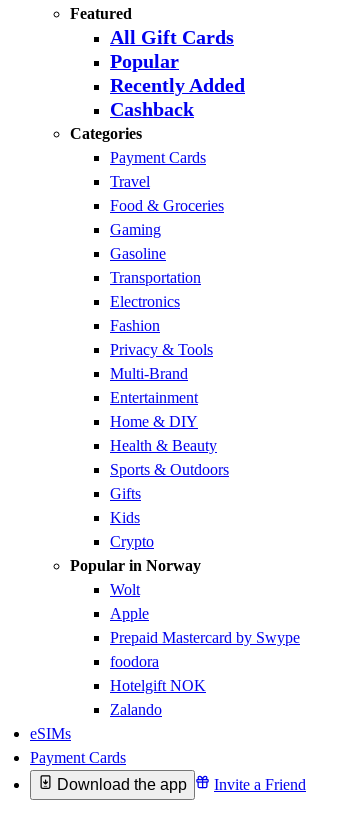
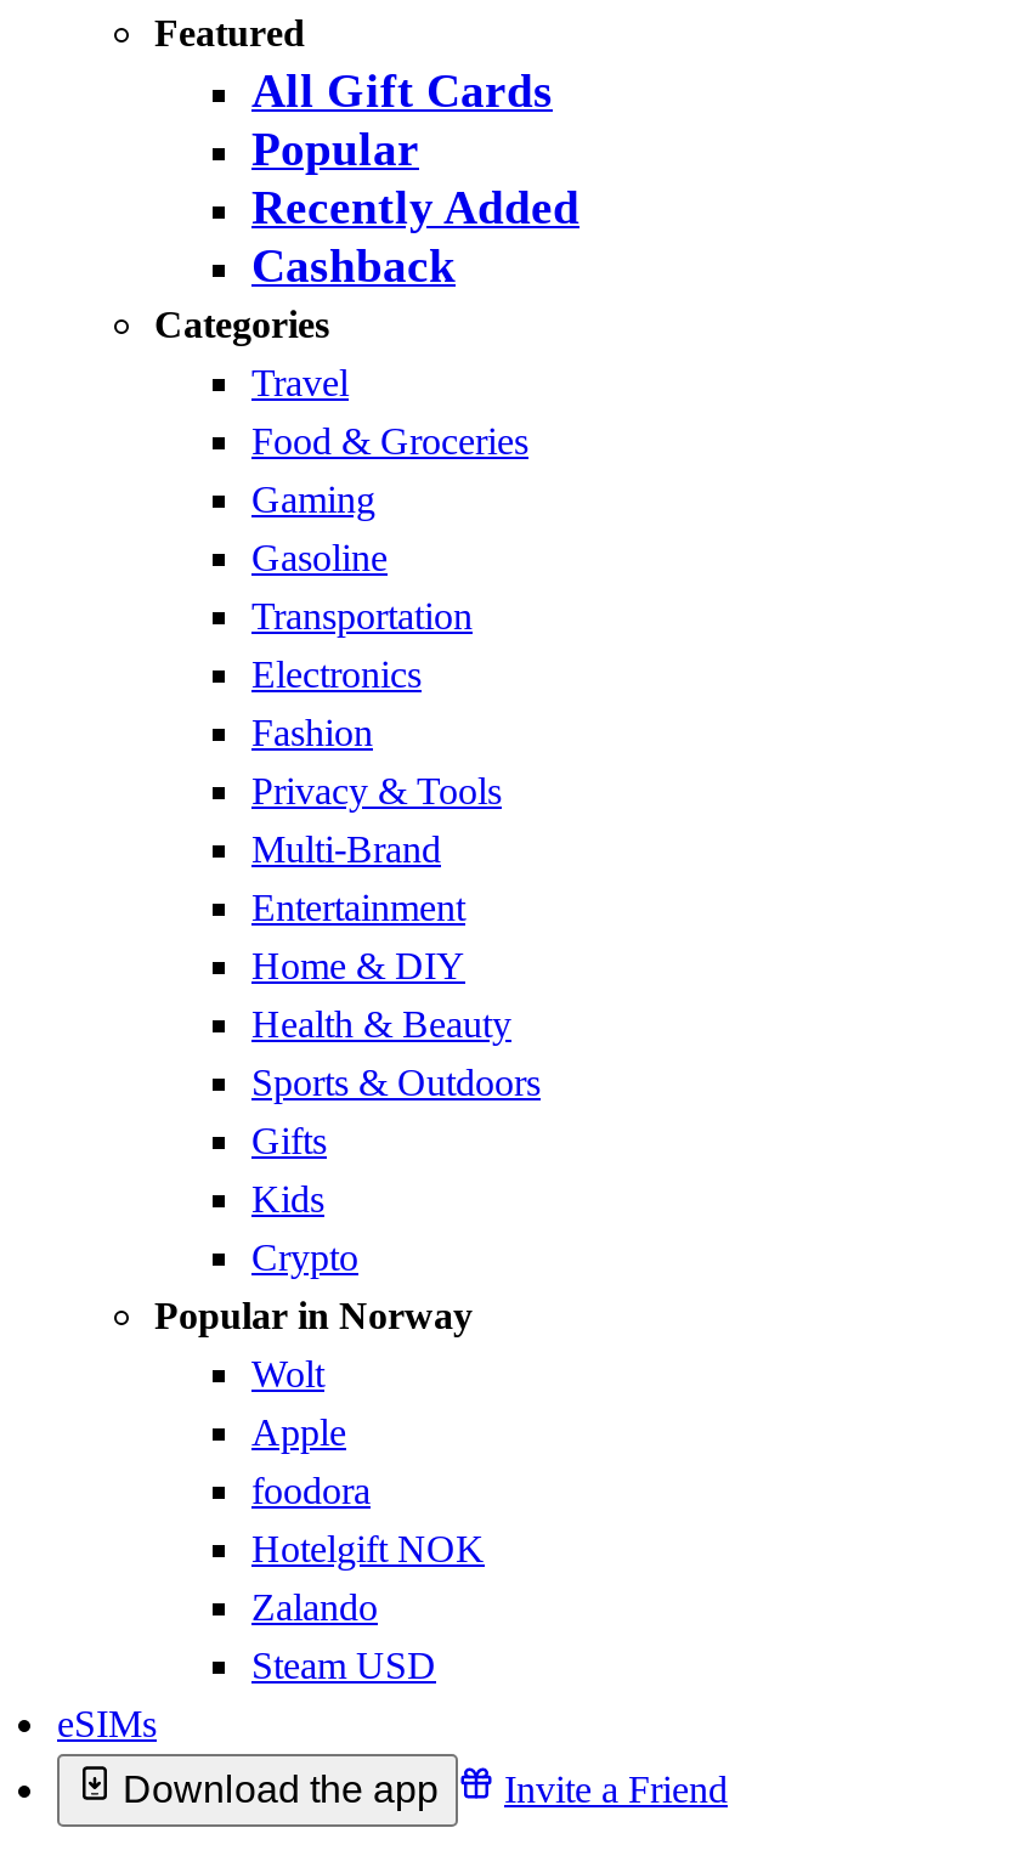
[110,149,206,166] Payment Cards -> none
[110,629,300,646] Prepaid Mastercard by Swype -> none
none -> [251,1645,436,1686] Steam USD
[30,749,126,766] Payment Cards -> none

